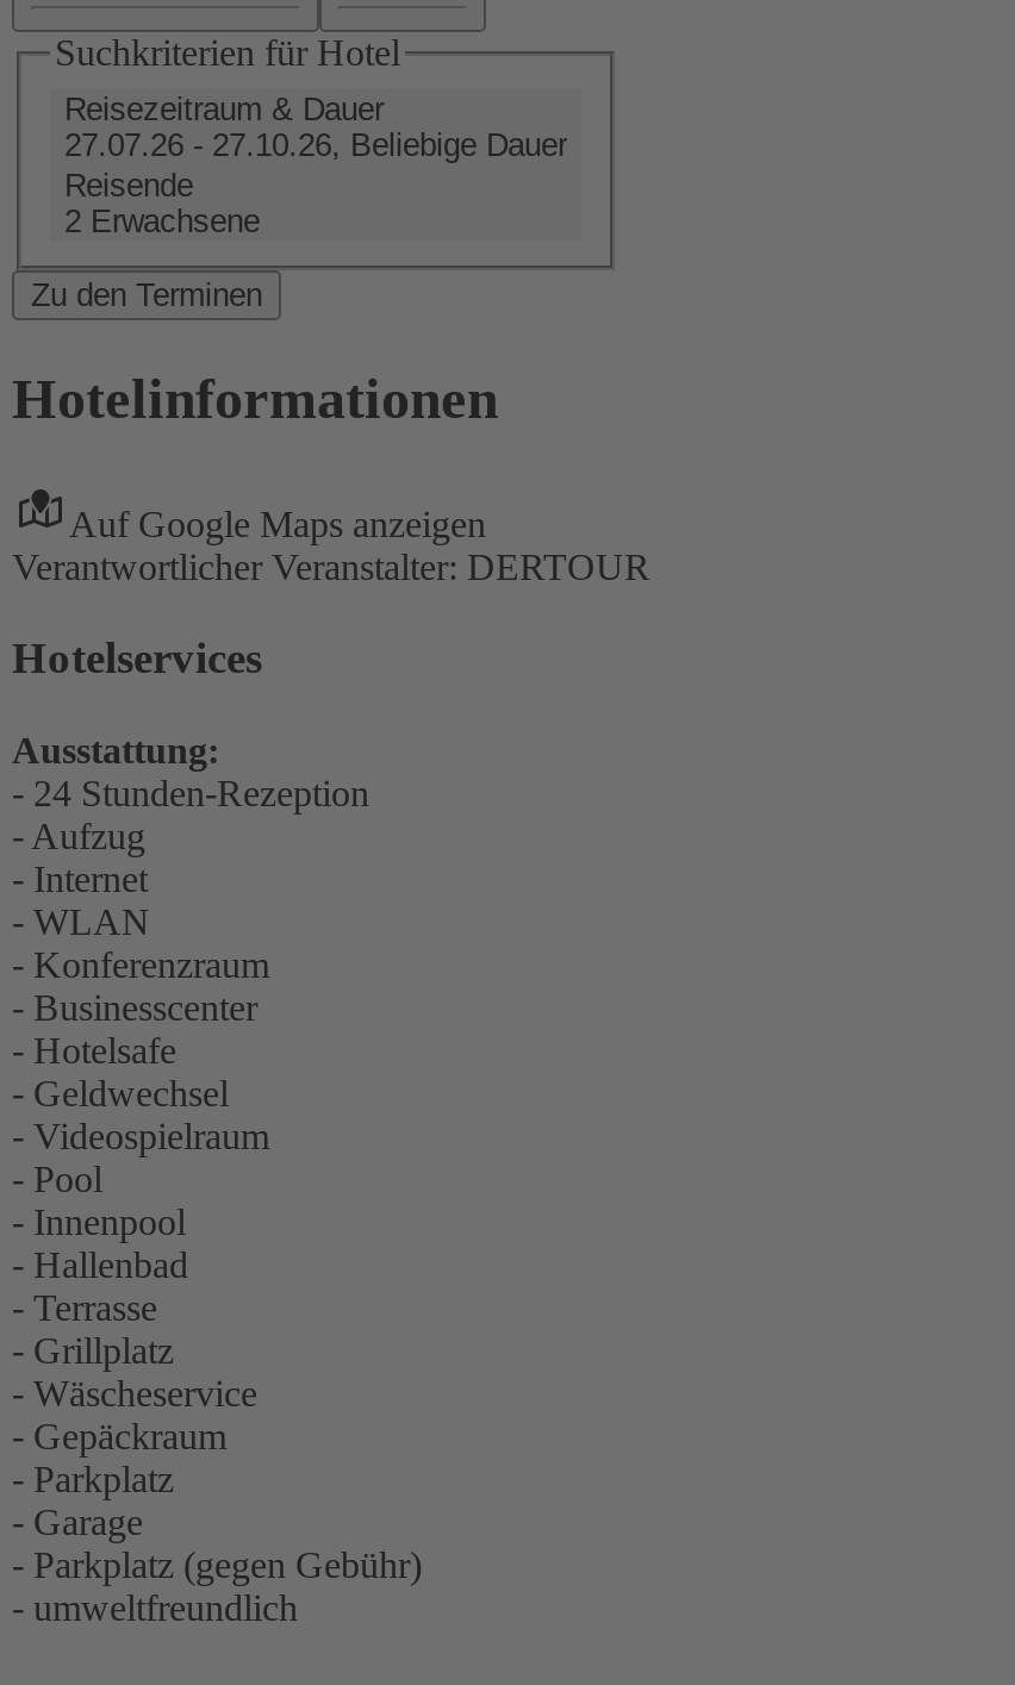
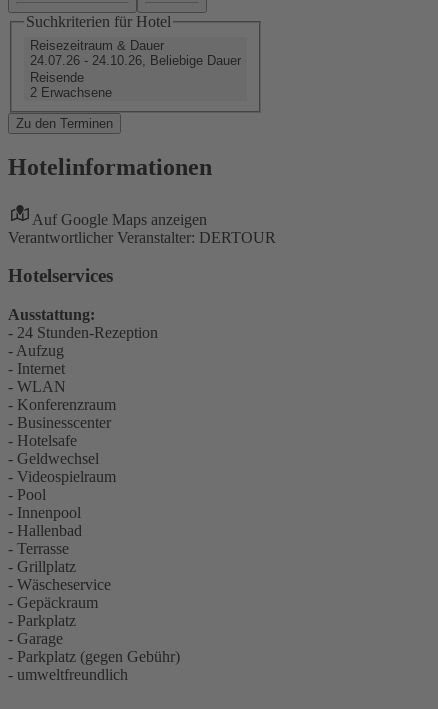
[64,127,567,163] 27.07.26 - 27.10.26, Beliebige Dauer -> [30,53,241,68] 24.07.26 - 24.10.26, Beliebige Dauer

